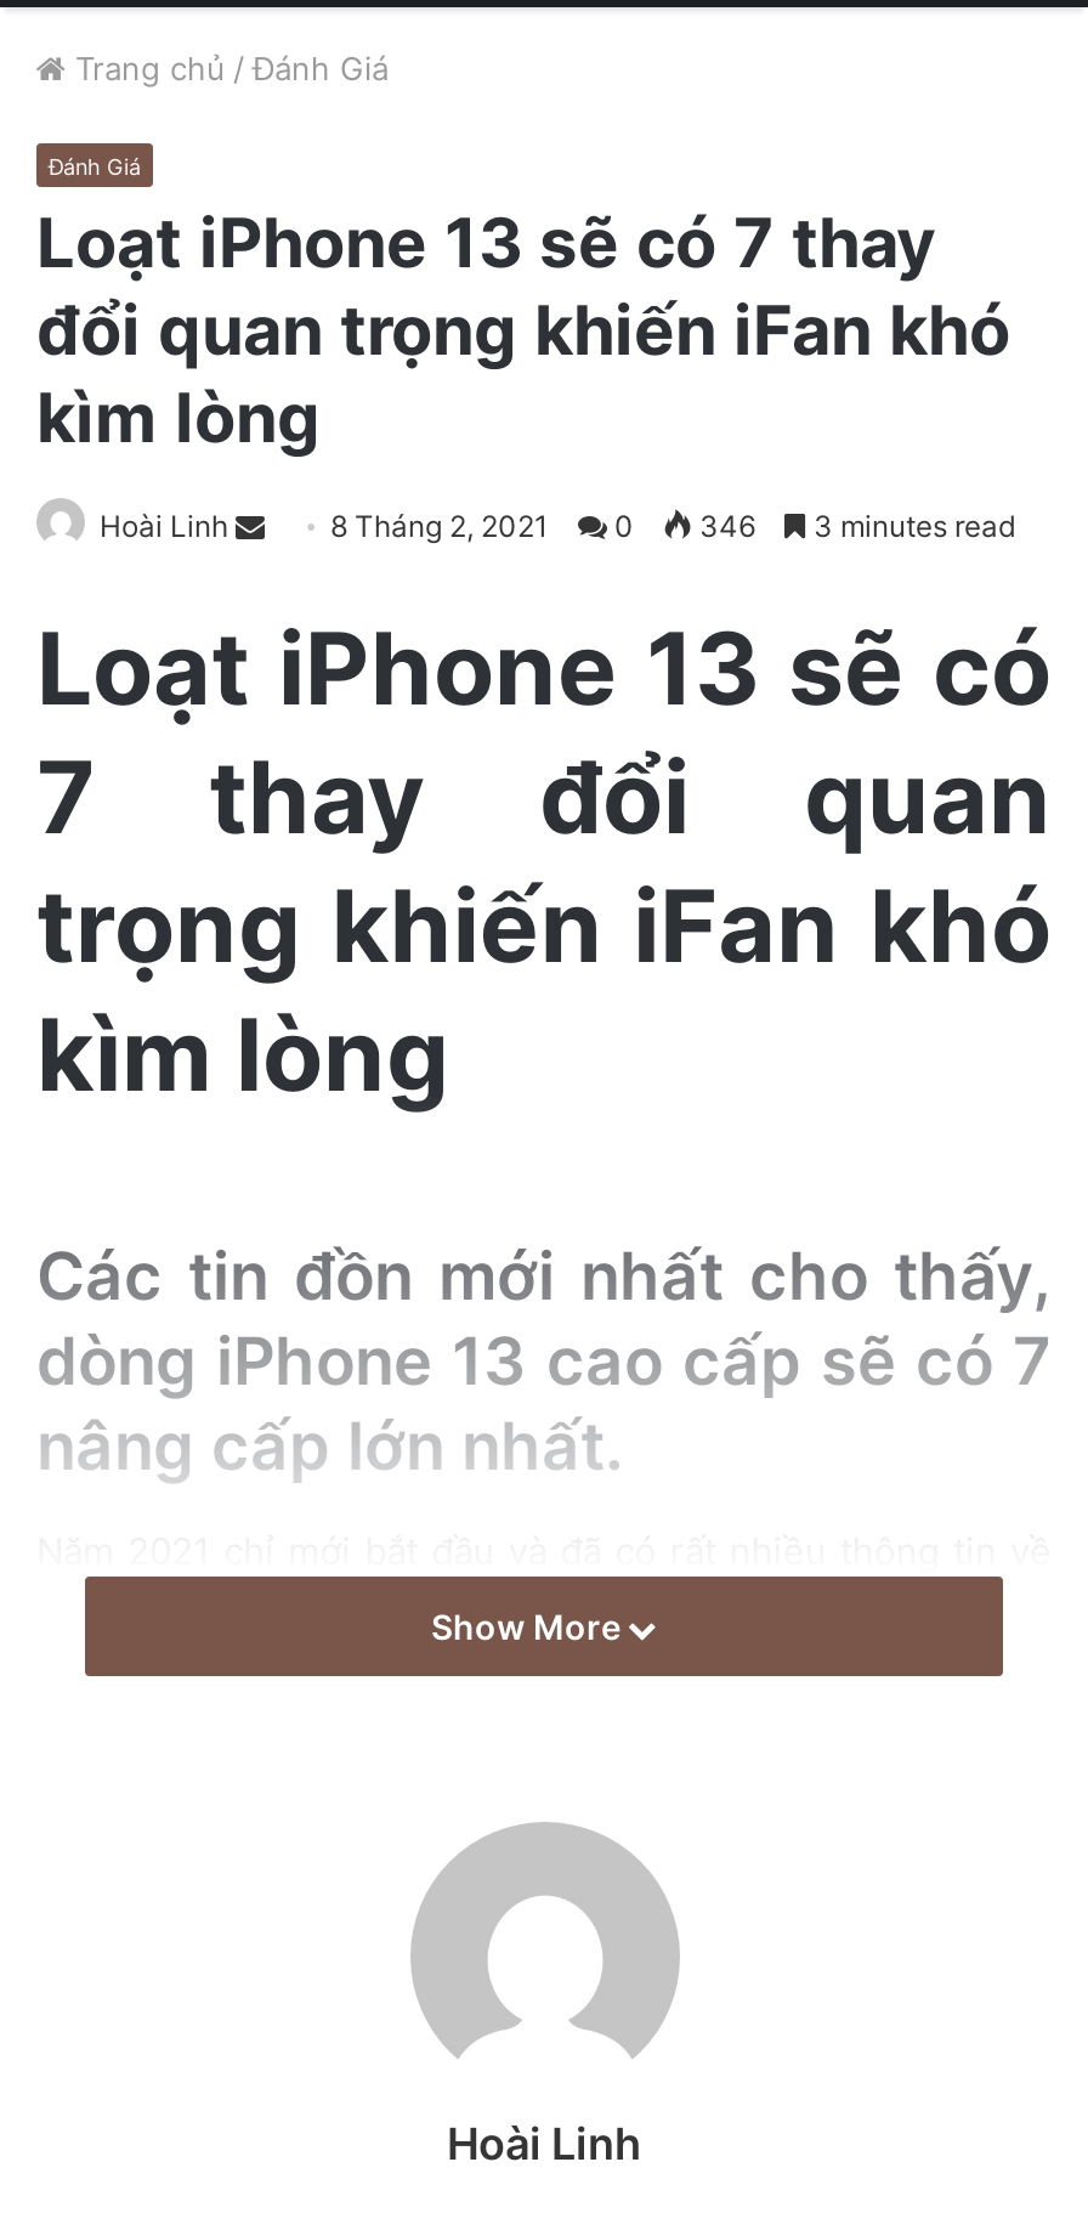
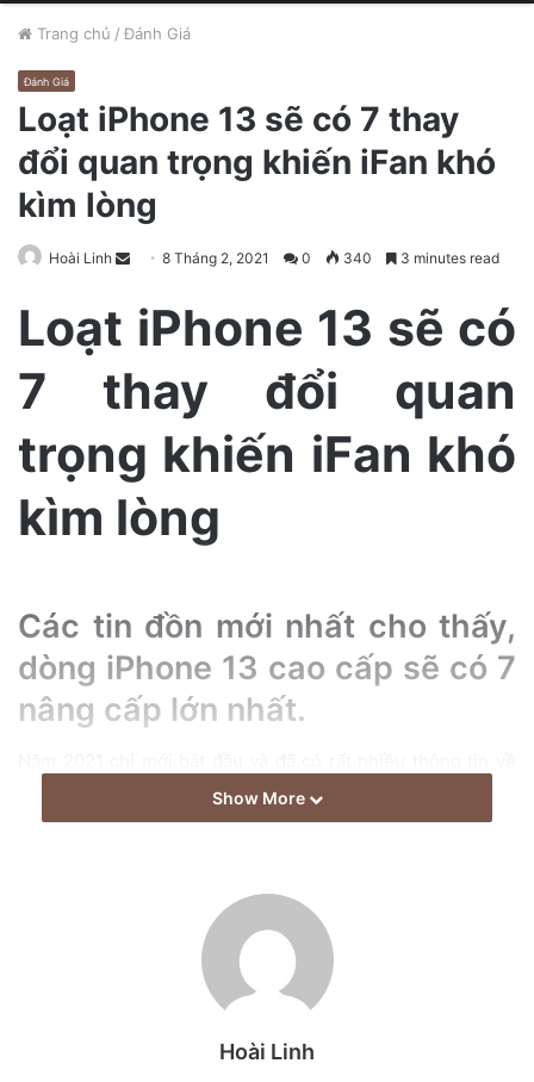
[692,508,755,544] 346 -> [340,249,372,267] 340

